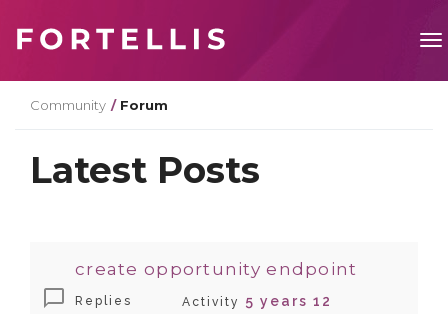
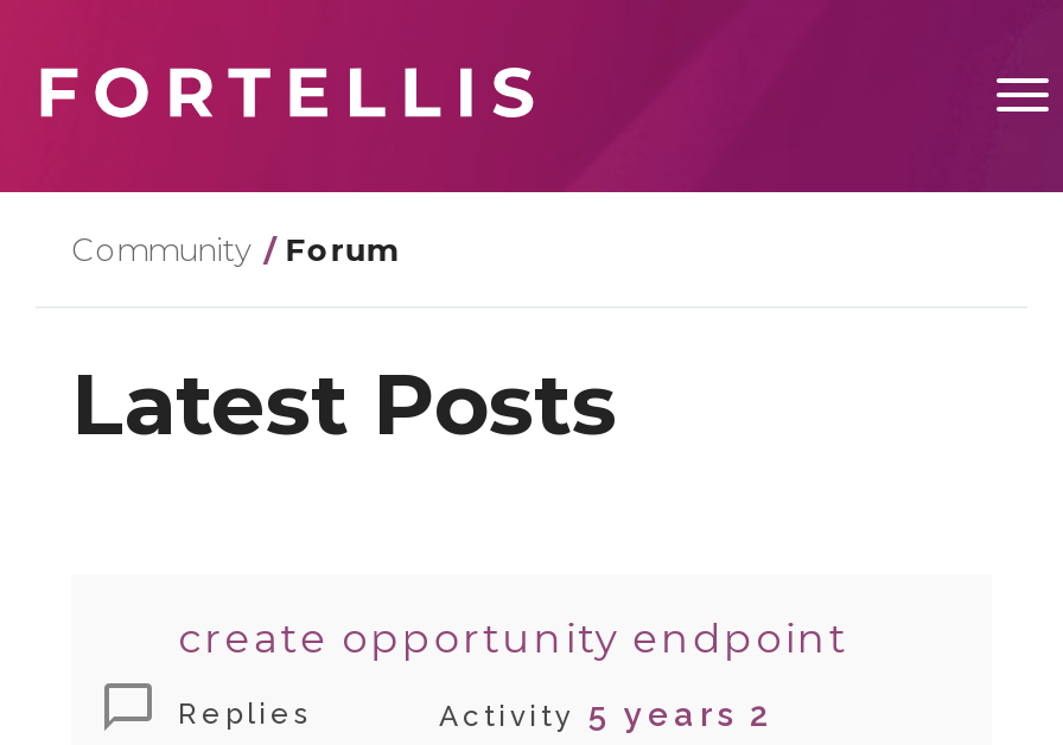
[182,293,332,309] Activity 5 years 12 -> [439,695,774,733] Activity 5 years 2

